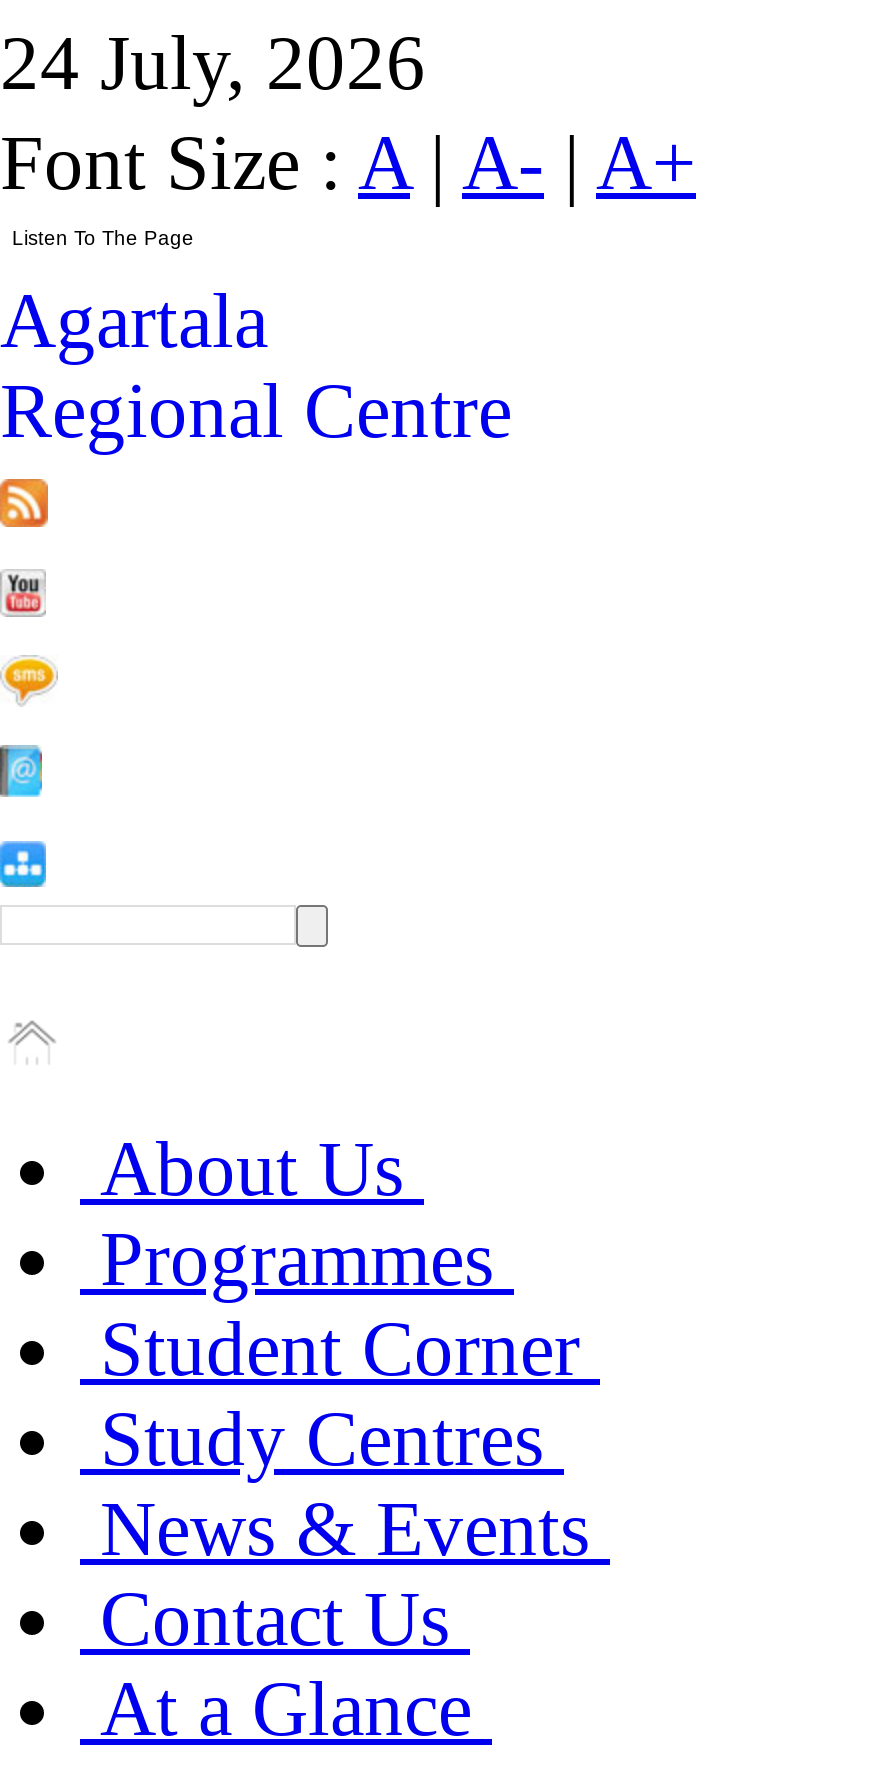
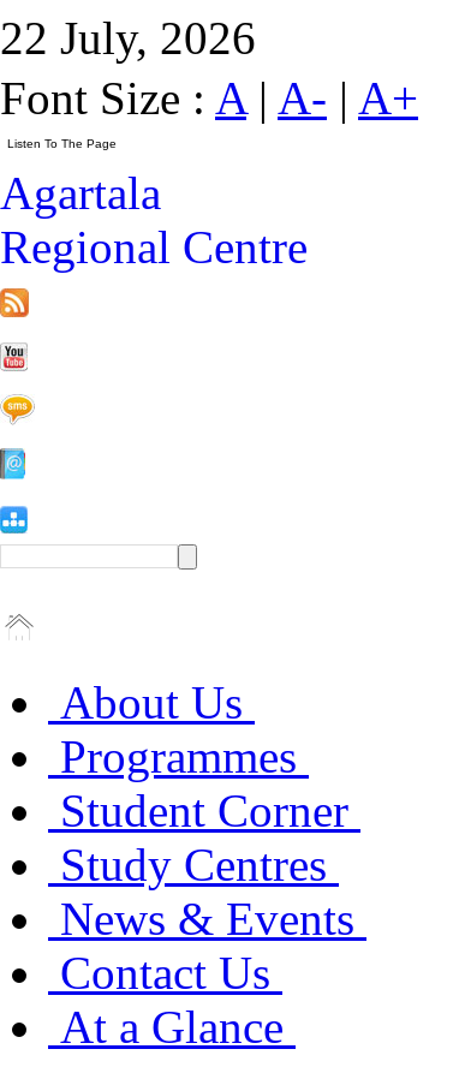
[0,19,426,105] 24 July, 2026 -> [0,12,256,64] 22 July, 2026

